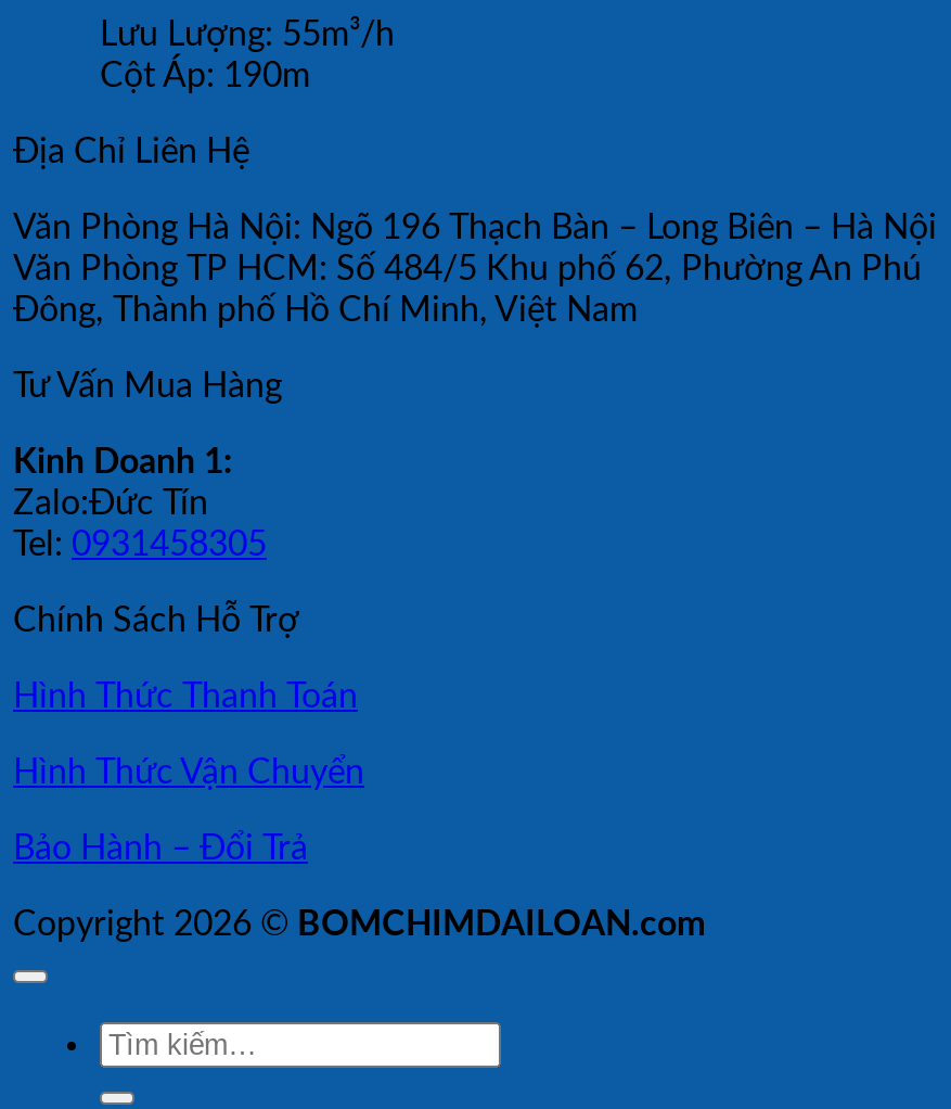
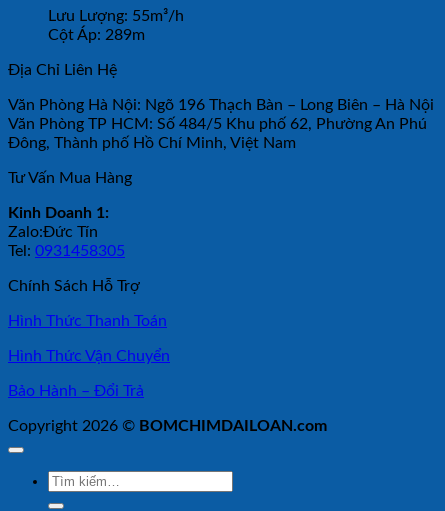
[100,59,310,94] Cột Áp: 190m -> [48,27,145,43] Cột Áp: 289m

